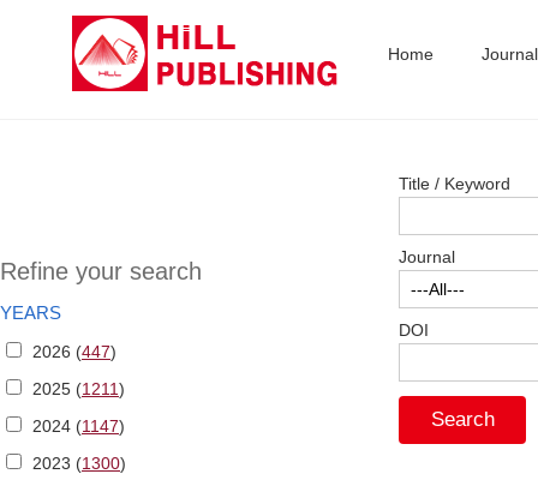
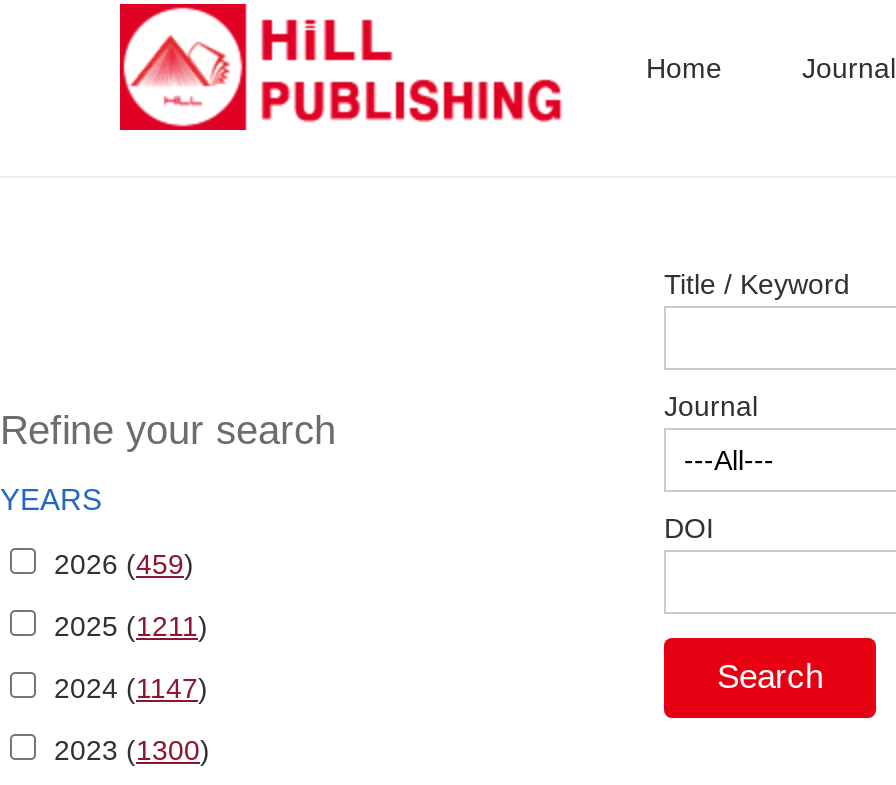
[32,342,116,361] 2026 (447) -> [54,548,194,580] 2026 (459)

